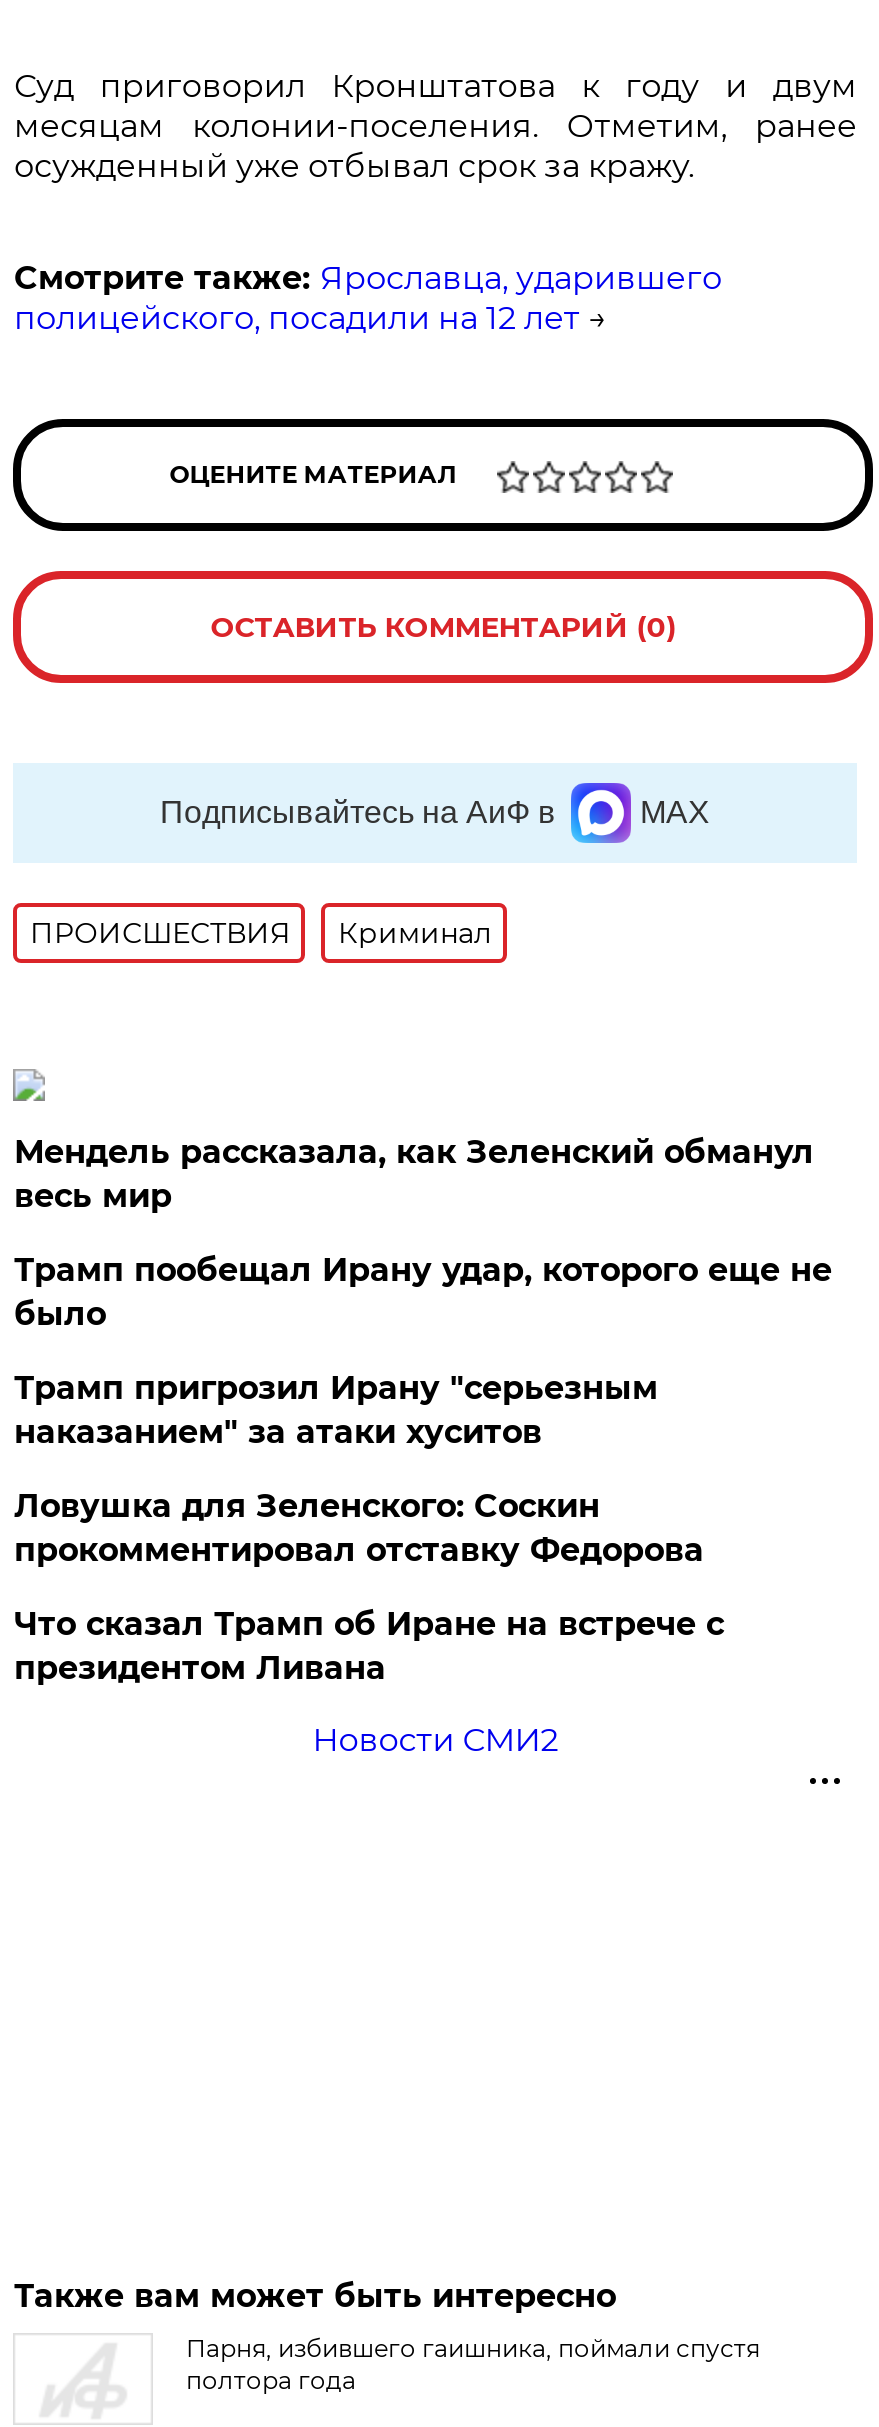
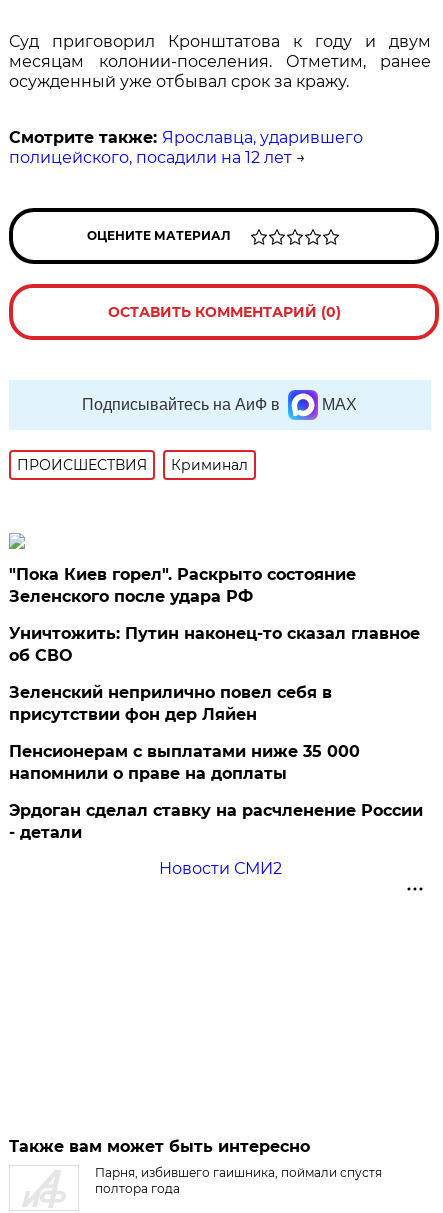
[14,1133,814,1215] Мендель рассказала, как Зеленский обманул | весь мир -> [9,565,356,606] "Пока Киев горел". Раскрыто состояние | Зеленского после удара РФ
[14,1251,832,1333] Трамп пообещал Ирану удар, которого еще не | было -> [9,624,420,665] Уничтожить: Путин наконец-то сказал главное | об СВО
[14,1369,658,1451] Трамп пригрозил Ирану "серьезным | наказанием" за атаки хуситов -> [9,683,332,724] Зеленский неприлично повел cебя в | присутствии фон дер Ляйен
[14,1487,704,1569] Ловушка для Зеленского: Соскин | прокомментировал отставку Федорова -> [9,742,360,783] Пенсионерам с выплатами ниже 35 000 | напомнили о праве на доплаты
[14,1605,724,1687] Что сказал Трамп об Иране на встрече с | президентом Ливана -> [9,801,423,842] Эрдоган сделал ставку на расчленение России | - детали

